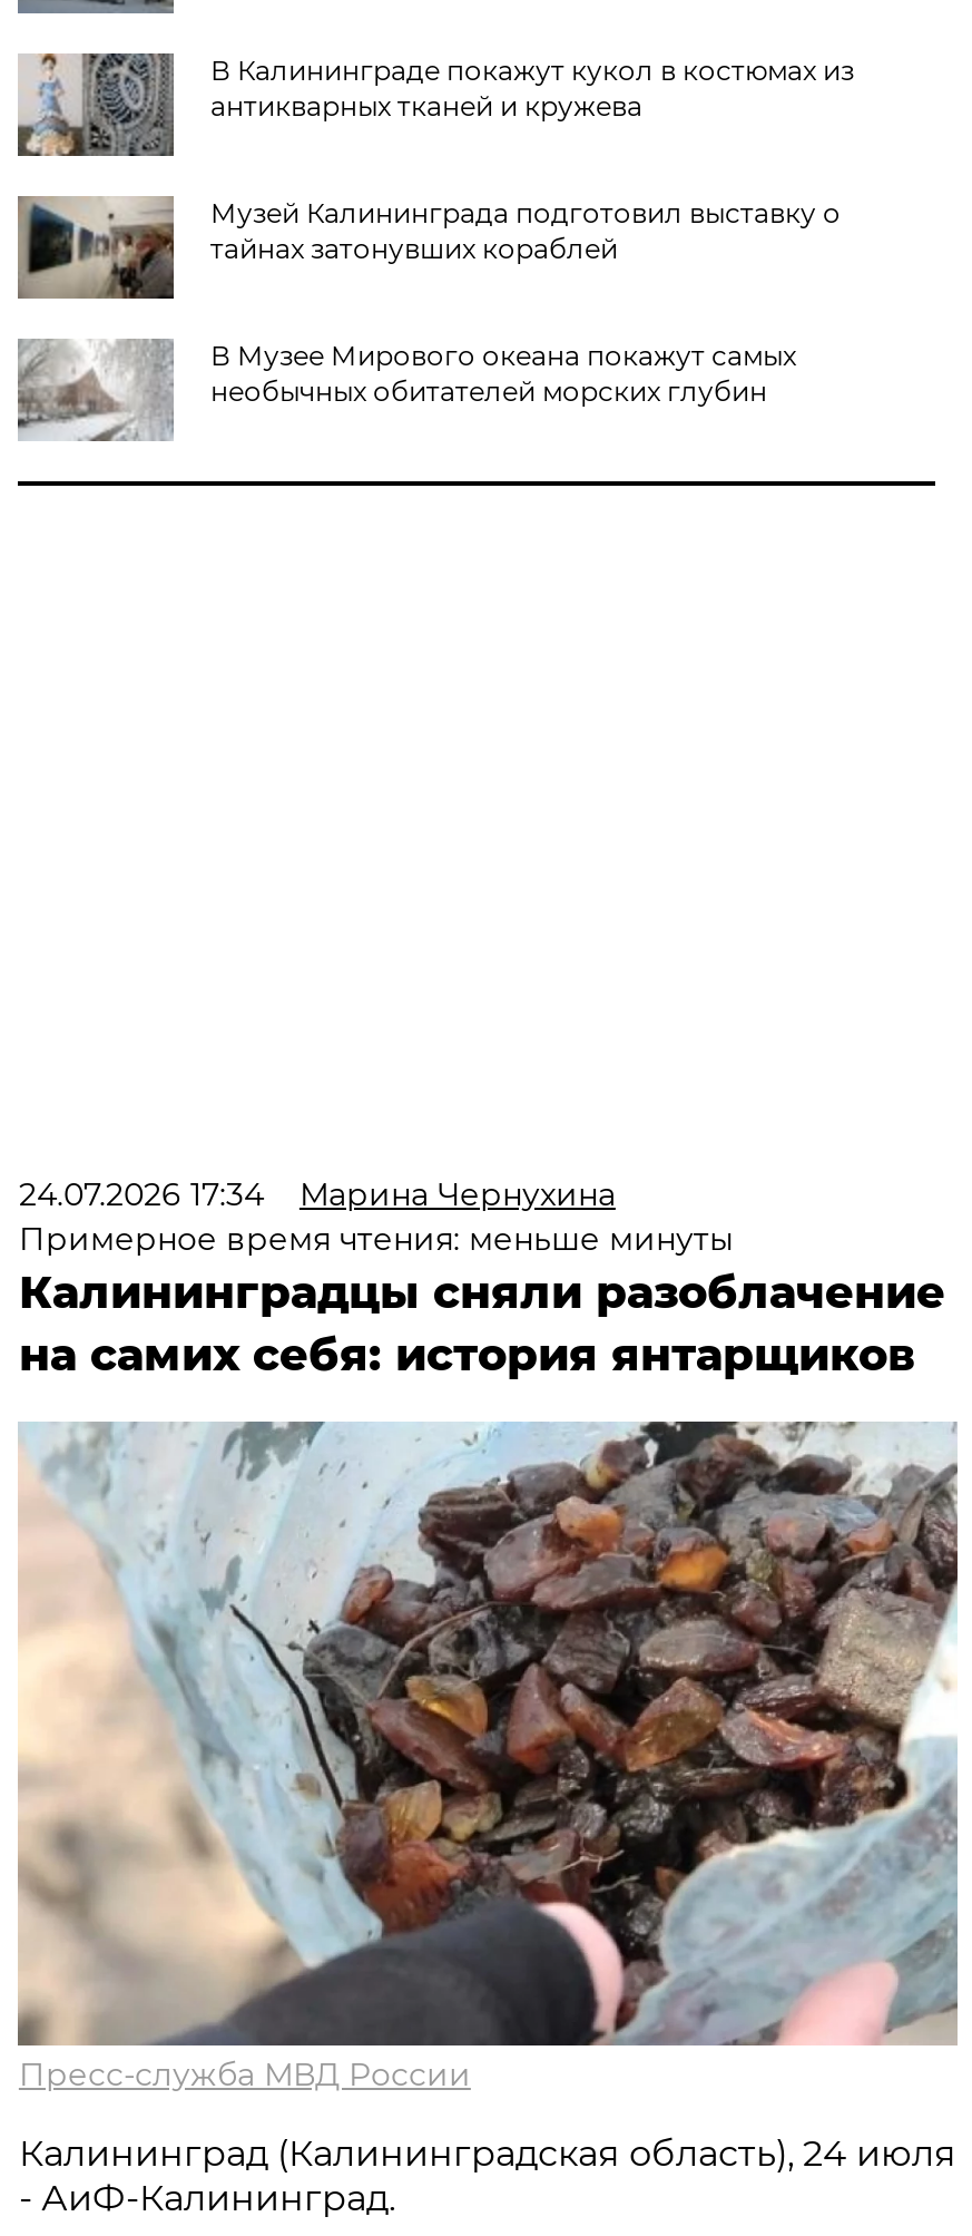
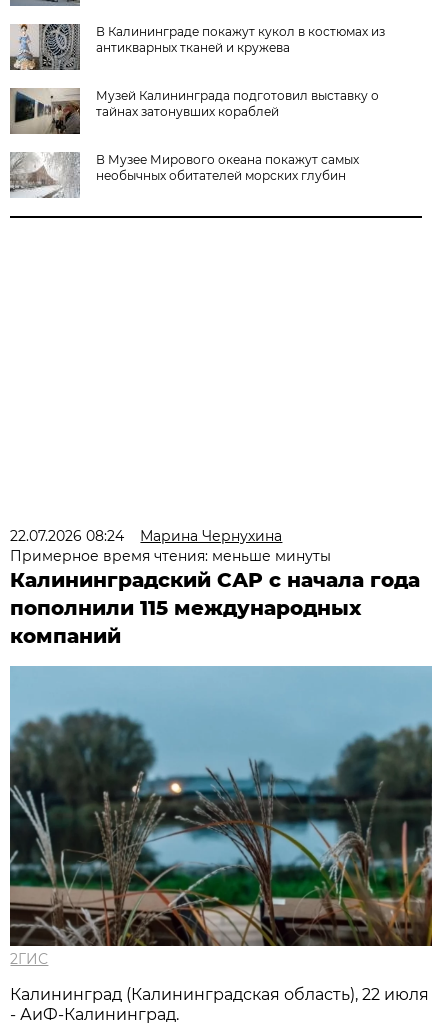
[19,1174,615,1214] 24.07.2026 17:34 Марина Чернухина -> [10,527,282,545] 22.07.2026 08:24 Марина Чернухина
[19,1265,945,1381] Калининградцы сняли разоблачение | на самих себя: история янтарщиков -> [10,568,420,648] Калининградский САР с начала года | пополнили 115 международных | компаний
[18,1419,960,2094] [image] | Пресс-служба МВД России -> [9,666,433,968] [image] | 2ГИС
[19,2132,956,2175] Калининград (Калининградская область), 24 июля -> [10,985,429,1004] Калининград (Калининградская область), 22 июля

